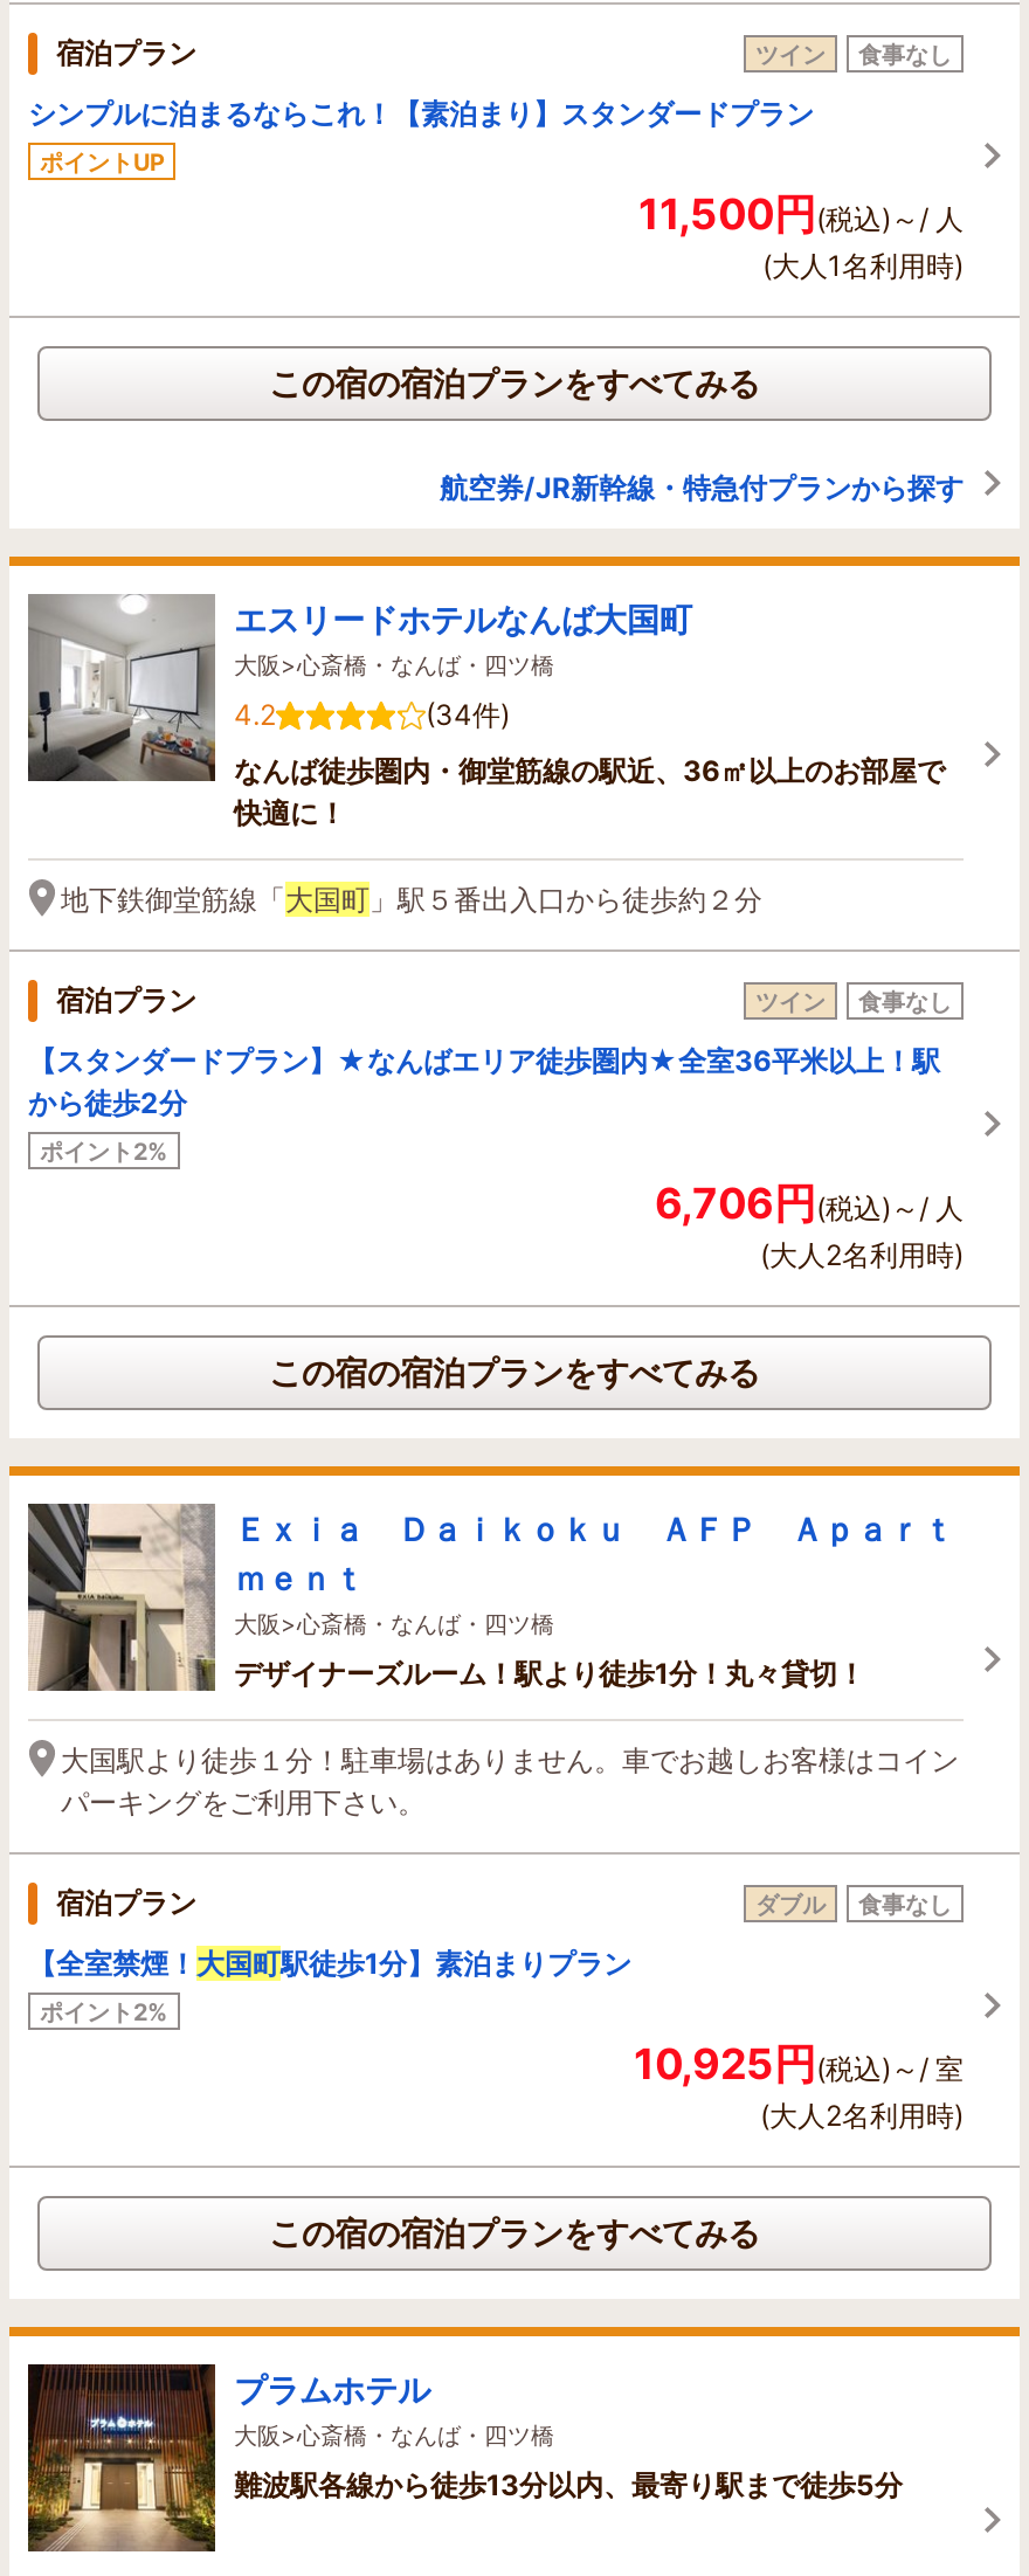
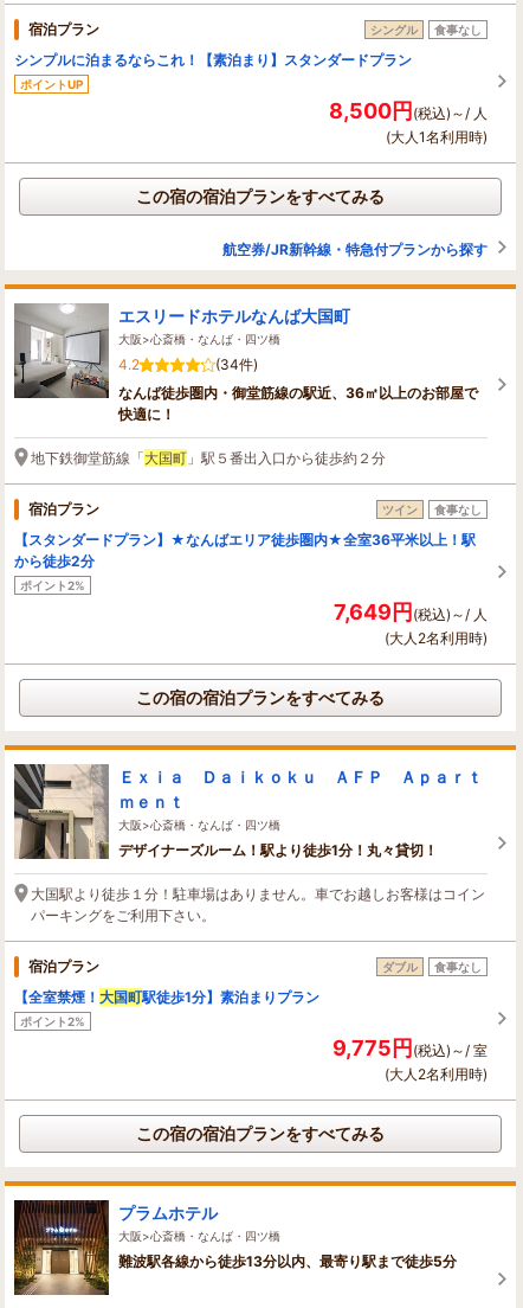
[755,39,826,67] ツイン -> [370,22,418,36] シングル
[638,189,964,238] 11,500円(税込)～/ 人 -> [329,98,488,123] 8,500円(税込)～/ 人
[655,1178,964,1227] 6,706円(税込)～/ 人 -> [334,599,488,624] 7,649円(税込)～/ 人
[634,2039,964,2088] 10,925円(税込)～/ 室 -> [332,1035,488,1060] 9,775円(税込)～/ 室

